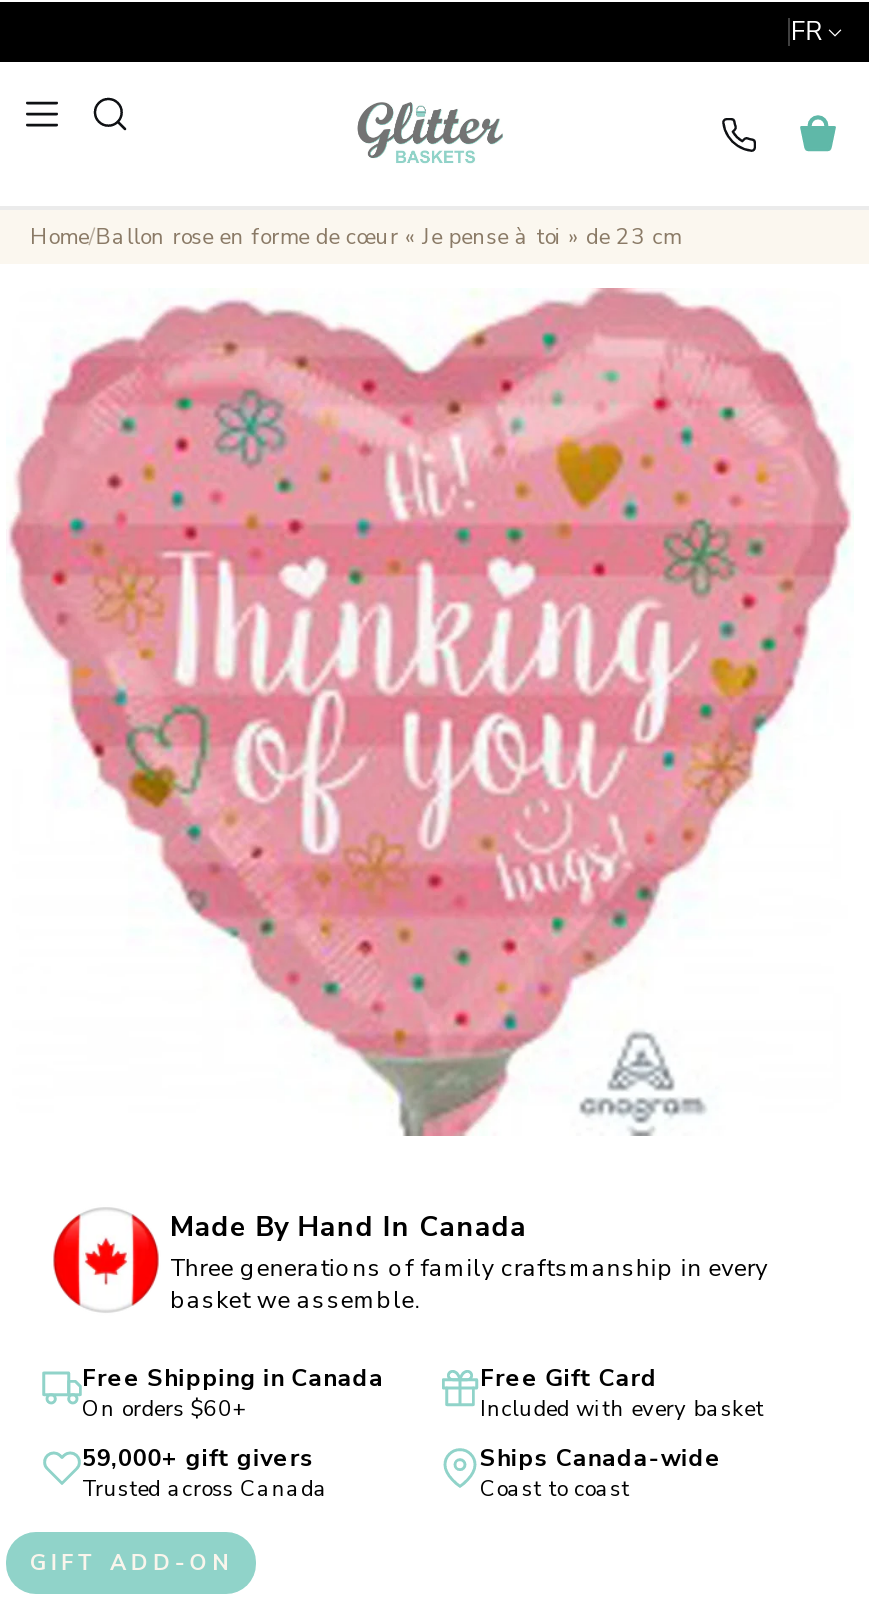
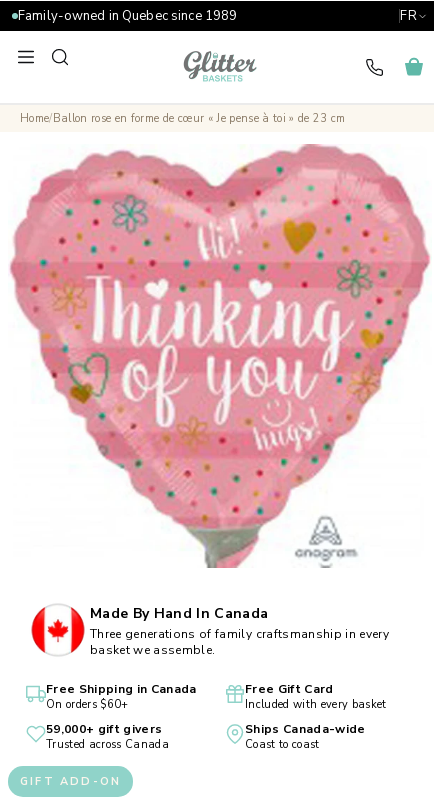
none -> [18,6,237,24] Family-owned in Quebec since 1989

